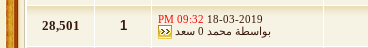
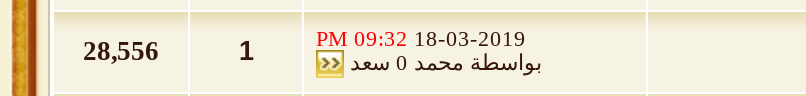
[41,18,79,33] 28,501 -> [83,36,159,66] 28,556

